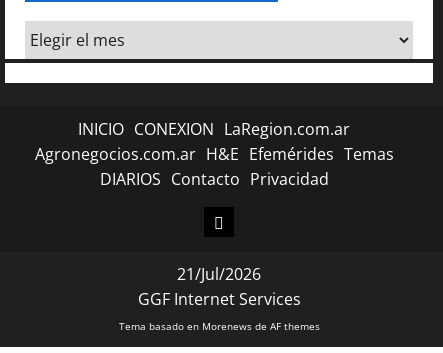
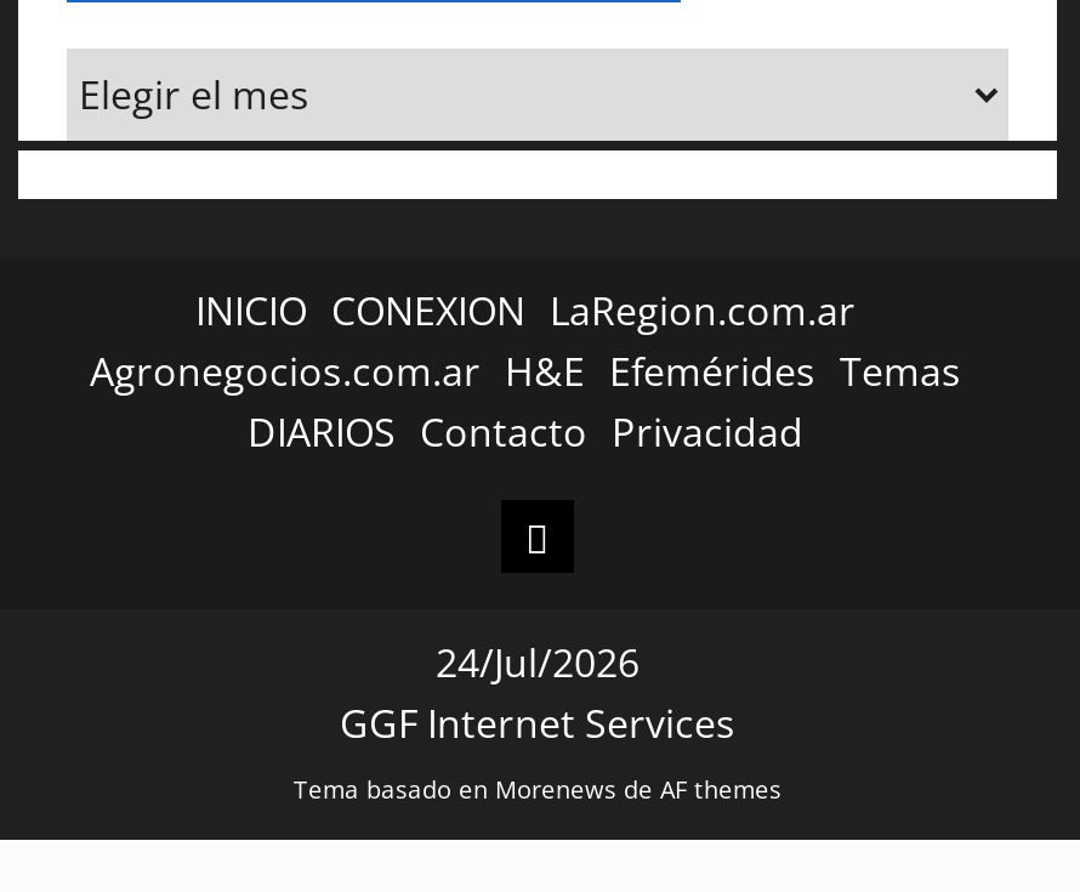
[177,263,261,285] 21/Jul/2026 -> [436,637,640,690] 24/Jul/2026

